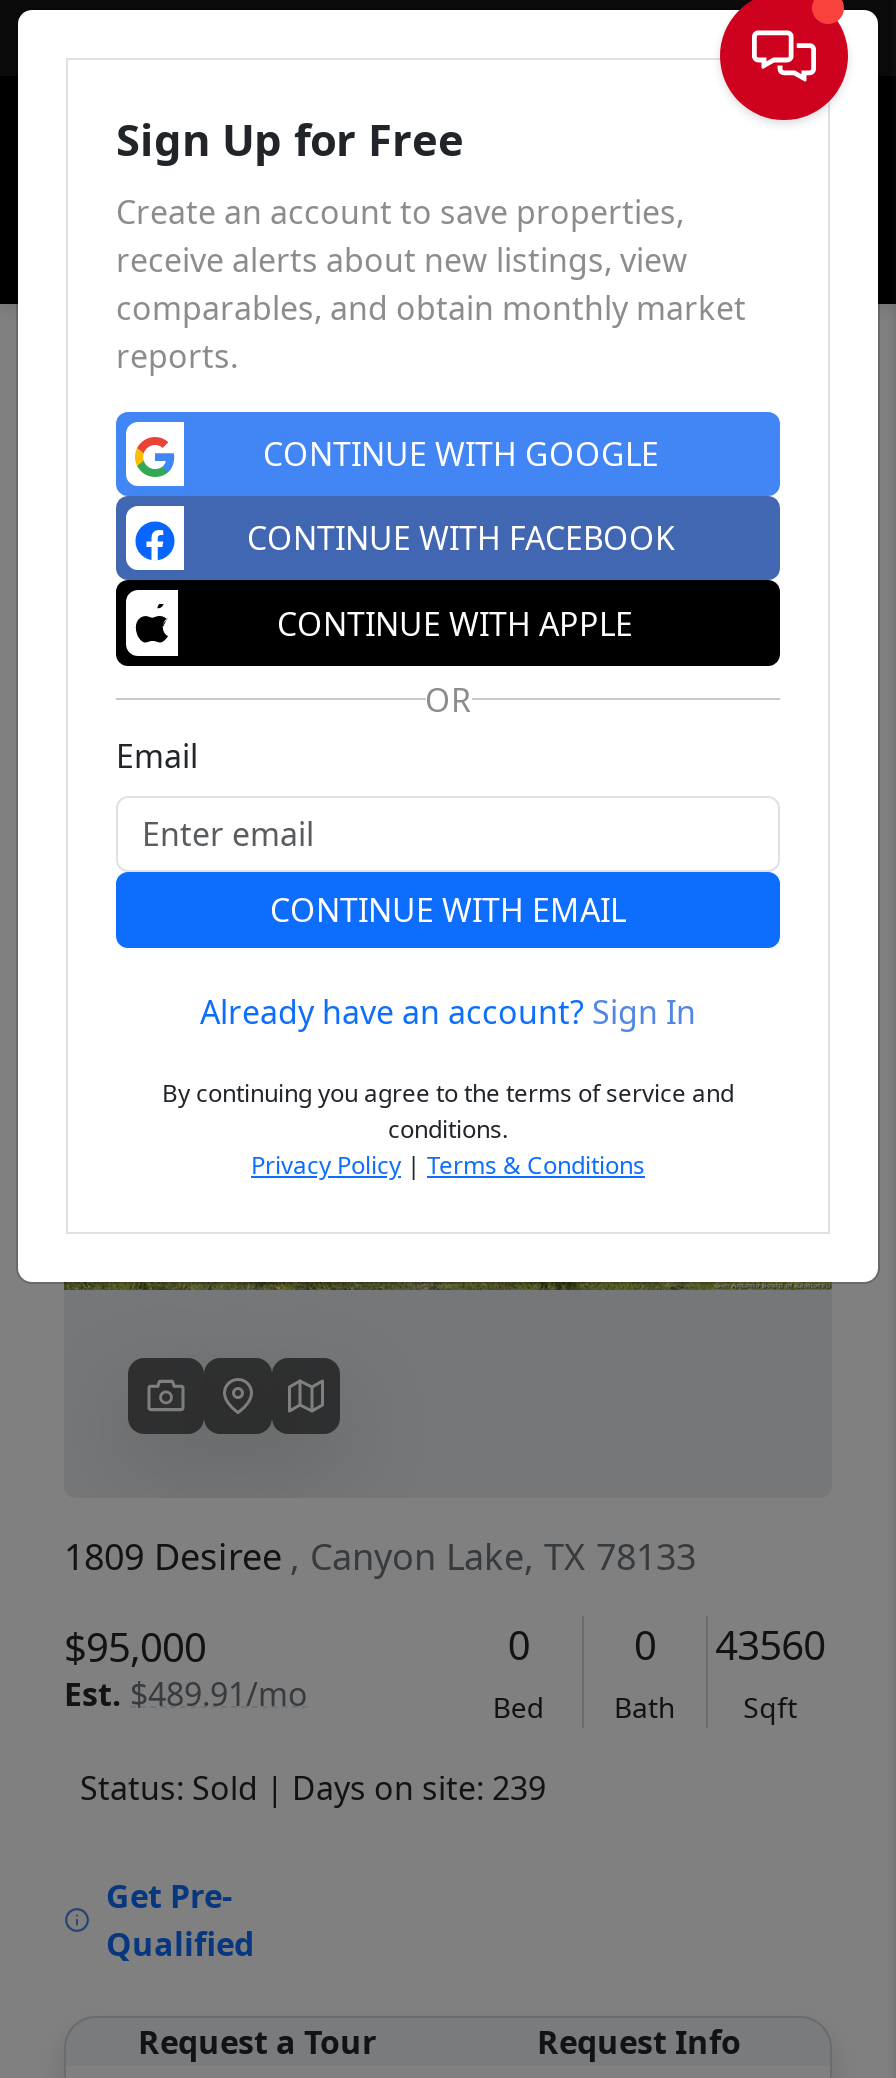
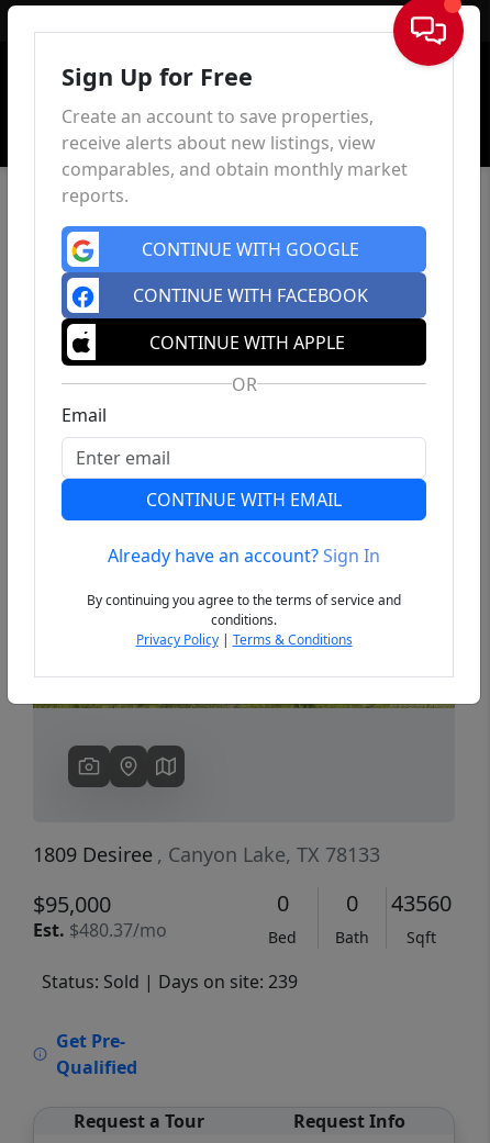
[64,1671,308,1715] Est. $489.91/mo -> [33,918,167,942] Est. $480.37/mo

